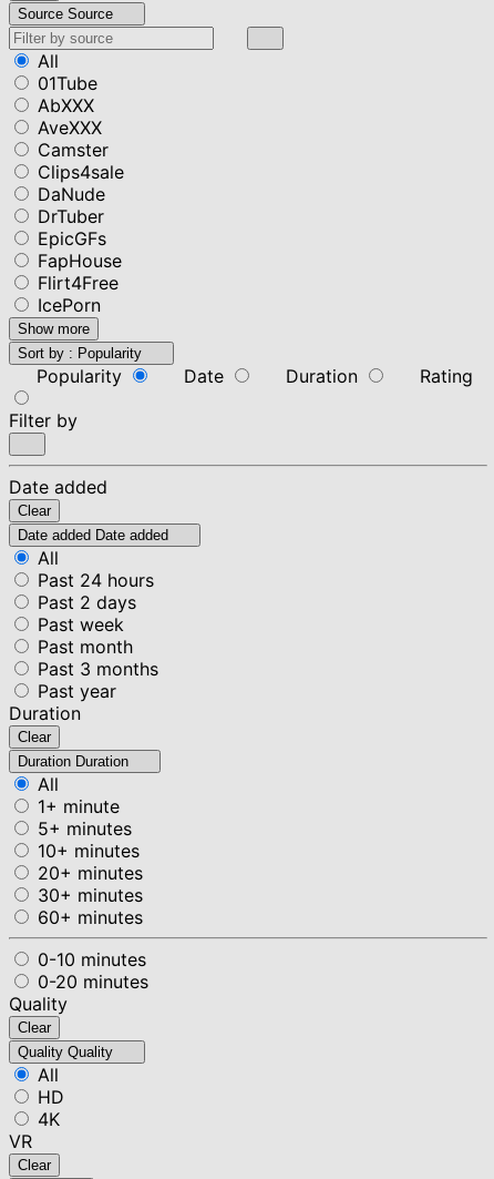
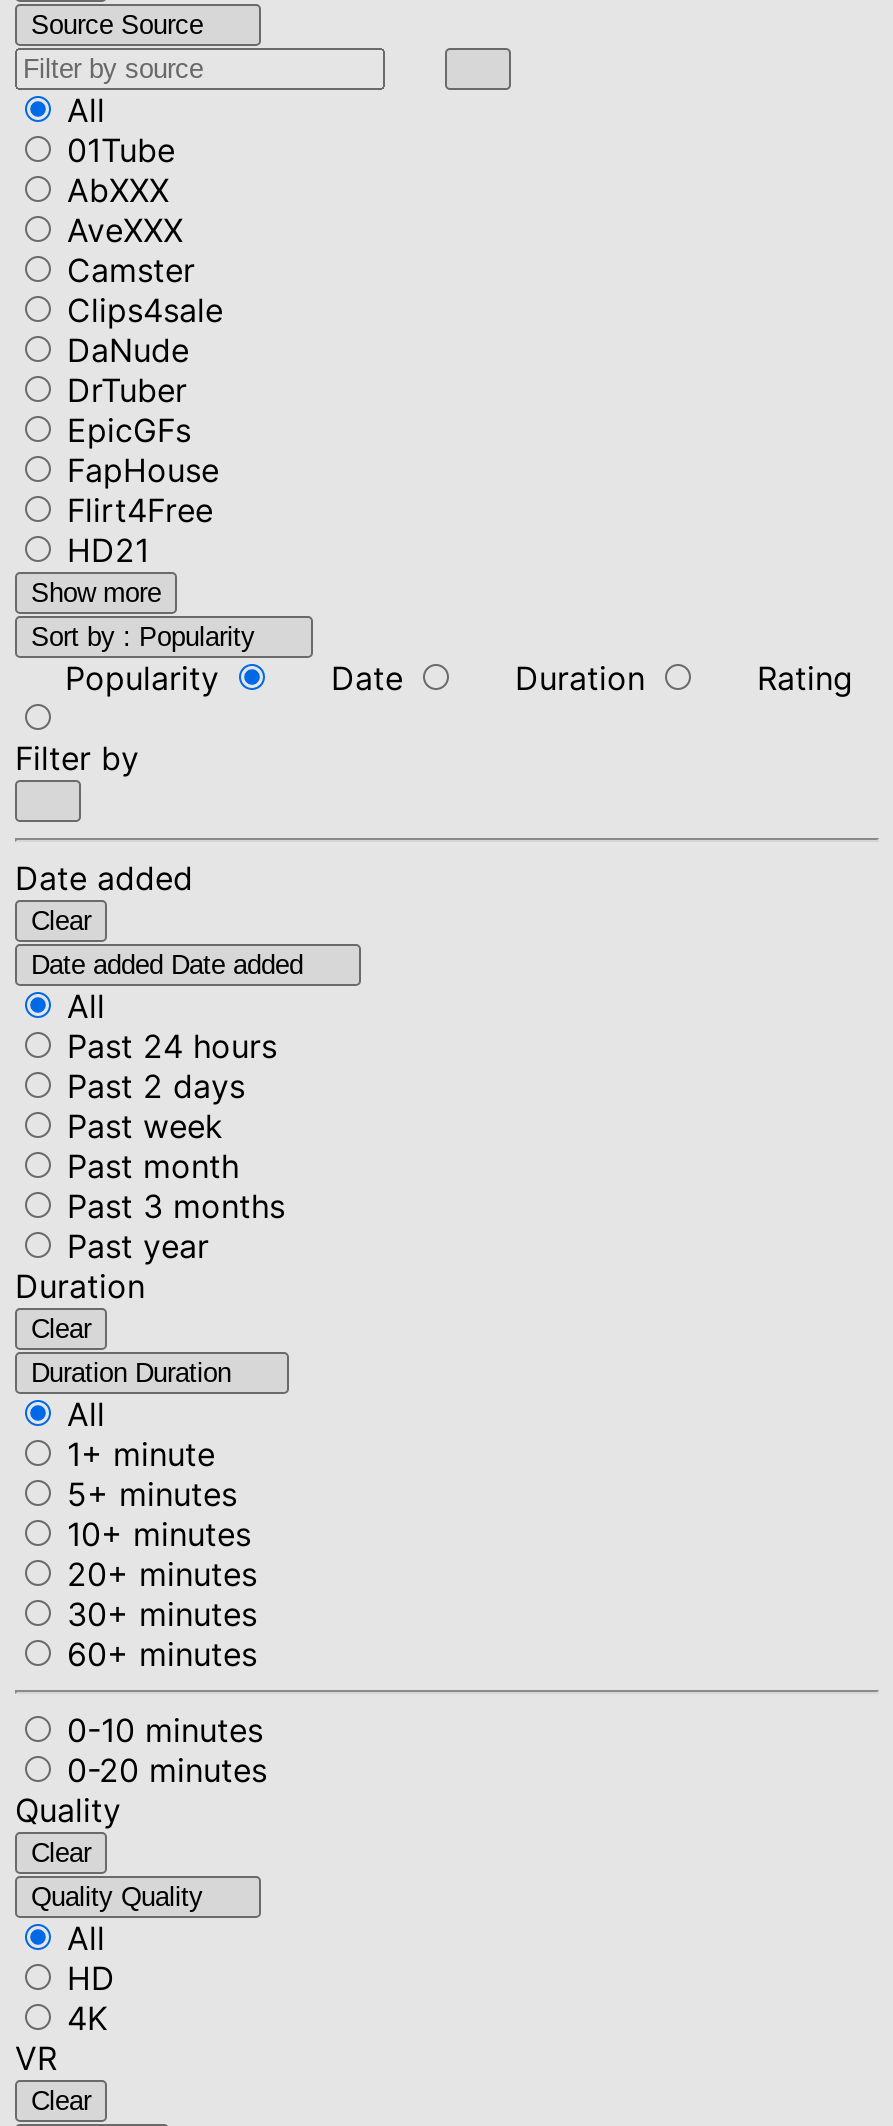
[38,294,101,316] IcePorn -> [67,530,149,570] HD21

